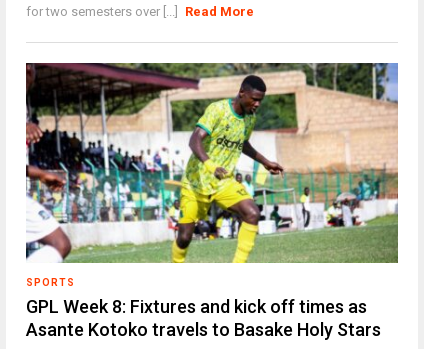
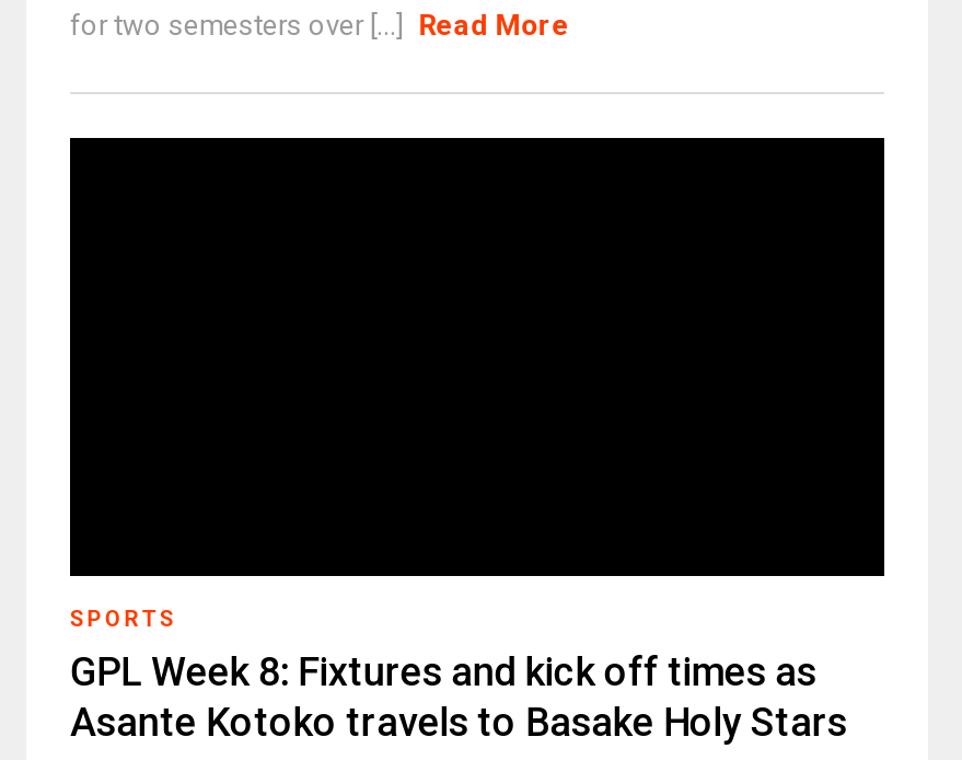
[25,62,399,264] [image] -> none

